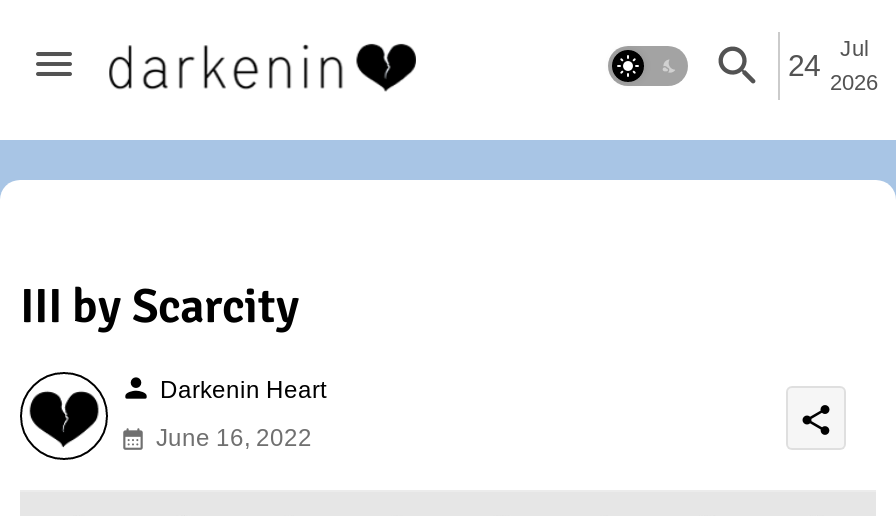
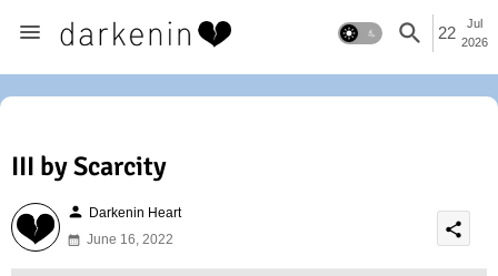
[788,48,878,93] 24 2026 -> [438,23,488,48] 22 2026

